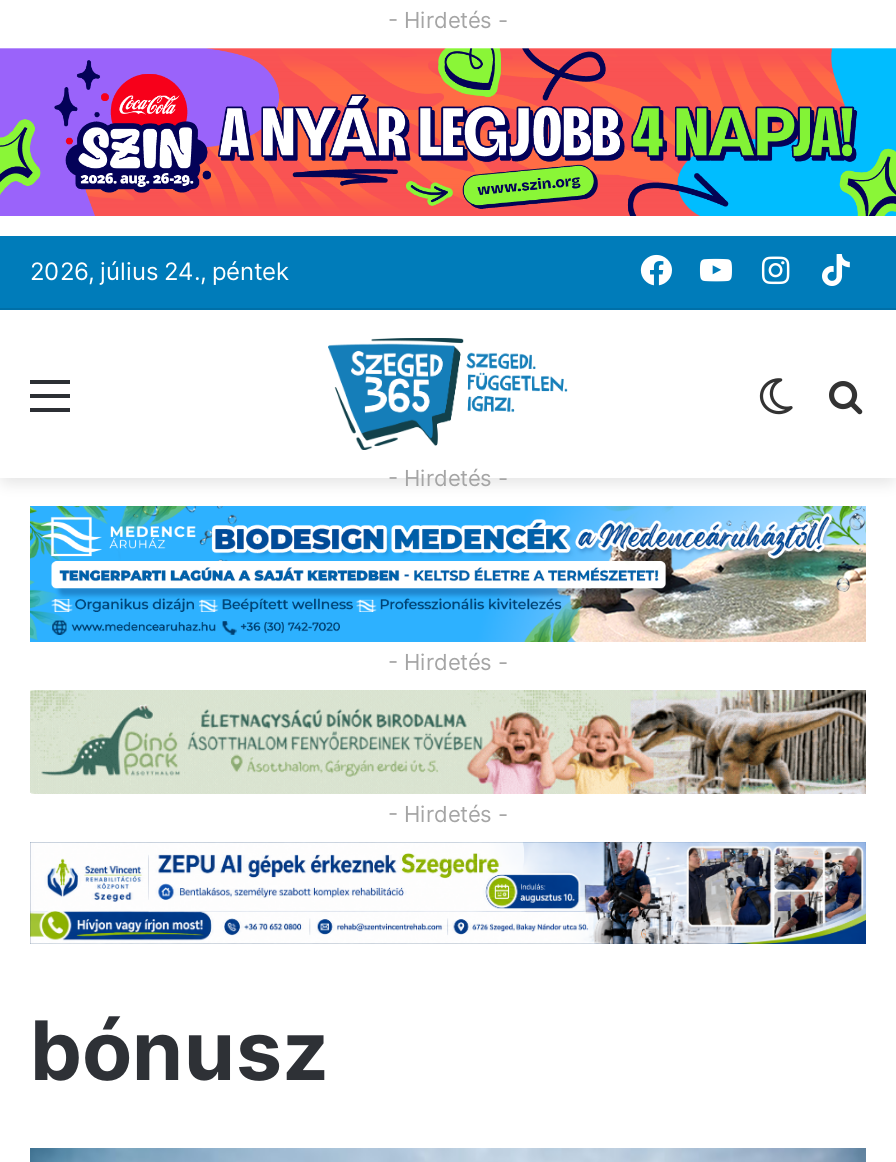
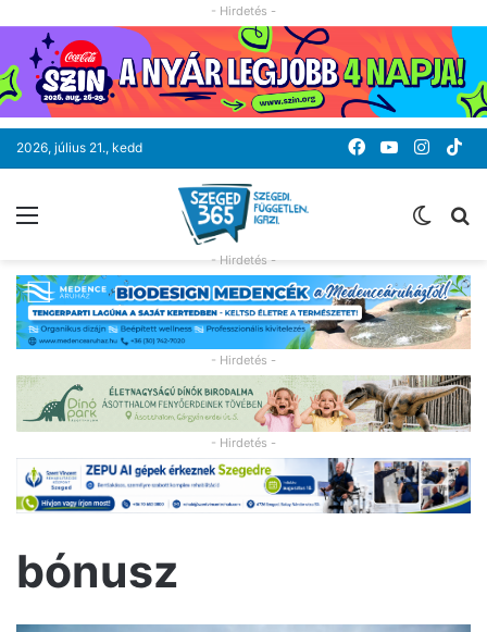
[30,256,290,286] 2026, július 24., péntek -> [16,139,142,156] 2026, július 21., kedd

